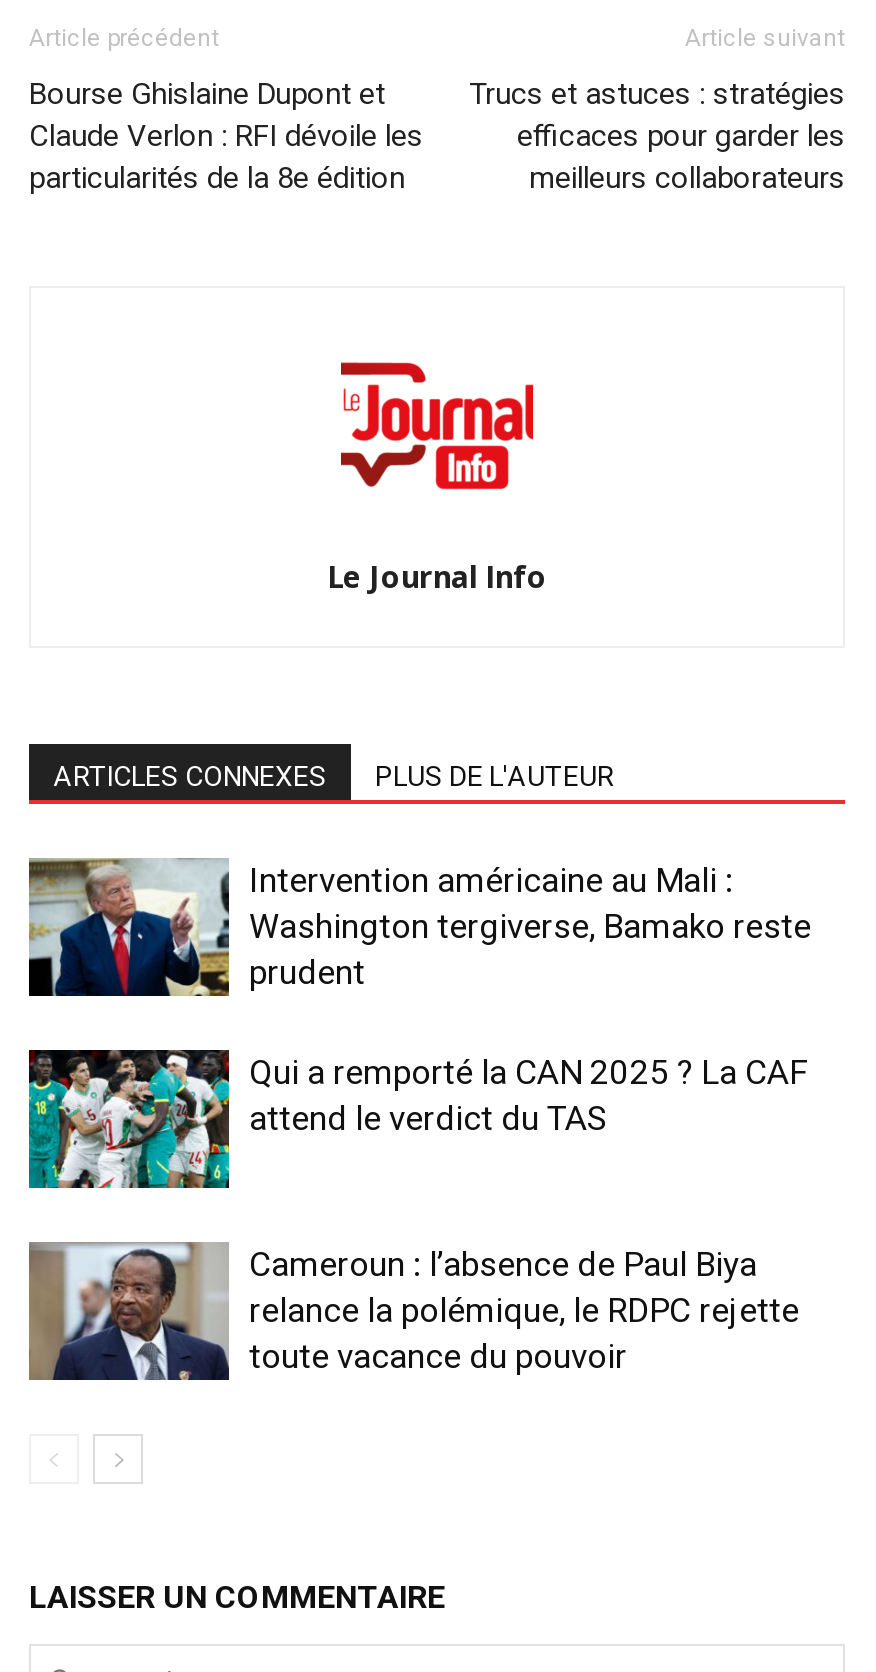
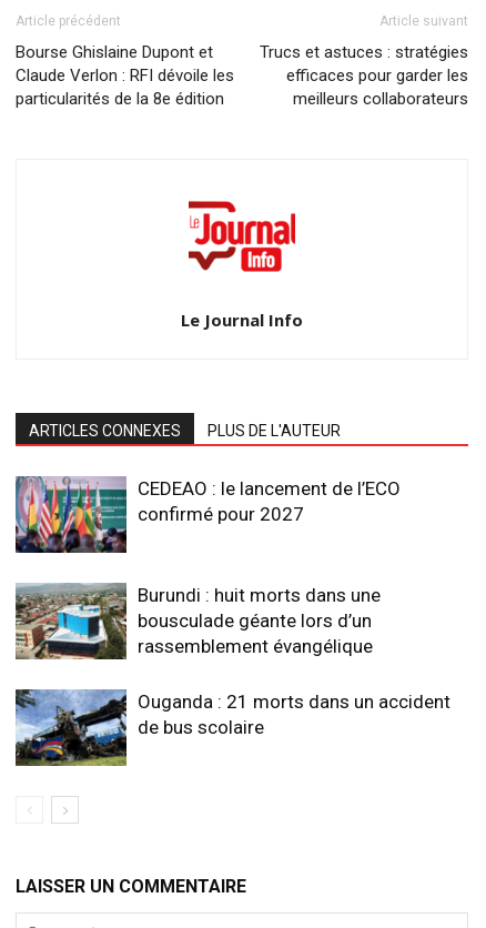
[27,858,811,998] [image] | Intervention américaine au Mali : | Washington tergiverse, Bamako reste | prudent -> [14,476,401,554] [image] | CEDEAO : le lancement de l’ECO | confirmé pour 2027
[27,1048,807,1190] [image] | Qui a remporté la CAN 2025 ? La CAF | attend le verdict du TAS -> [14,583,381,660] [image] | Burundi : huit morts dans une | bousculade géante lors d’un | rassemblement évangélique
[27,1242,799,1382] [image] | Cameroun : l’absence de Paul Biya | relance la polémique, le RDPC rejette | toute vacance du pouvoir -> [14,689,450,767] [image] | Ouganda : 21 morts dans un accident | de bus scolaire

